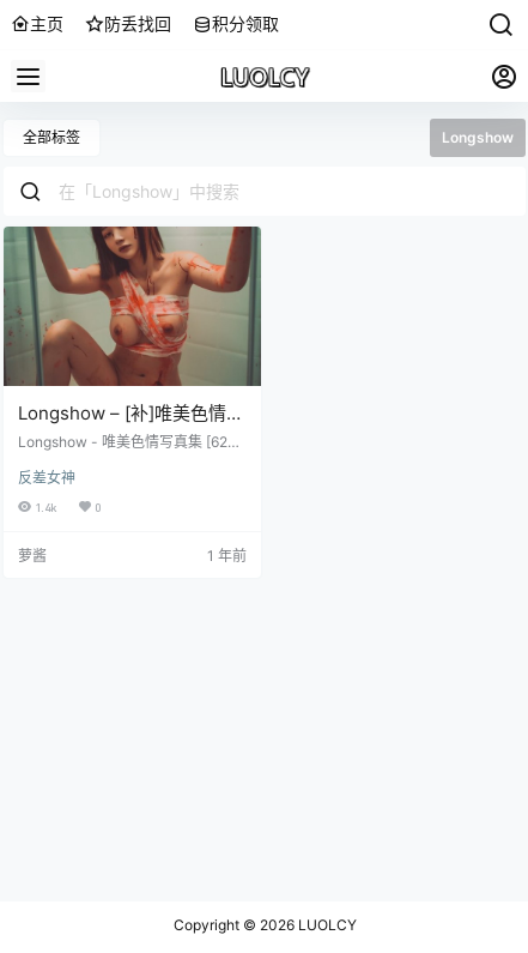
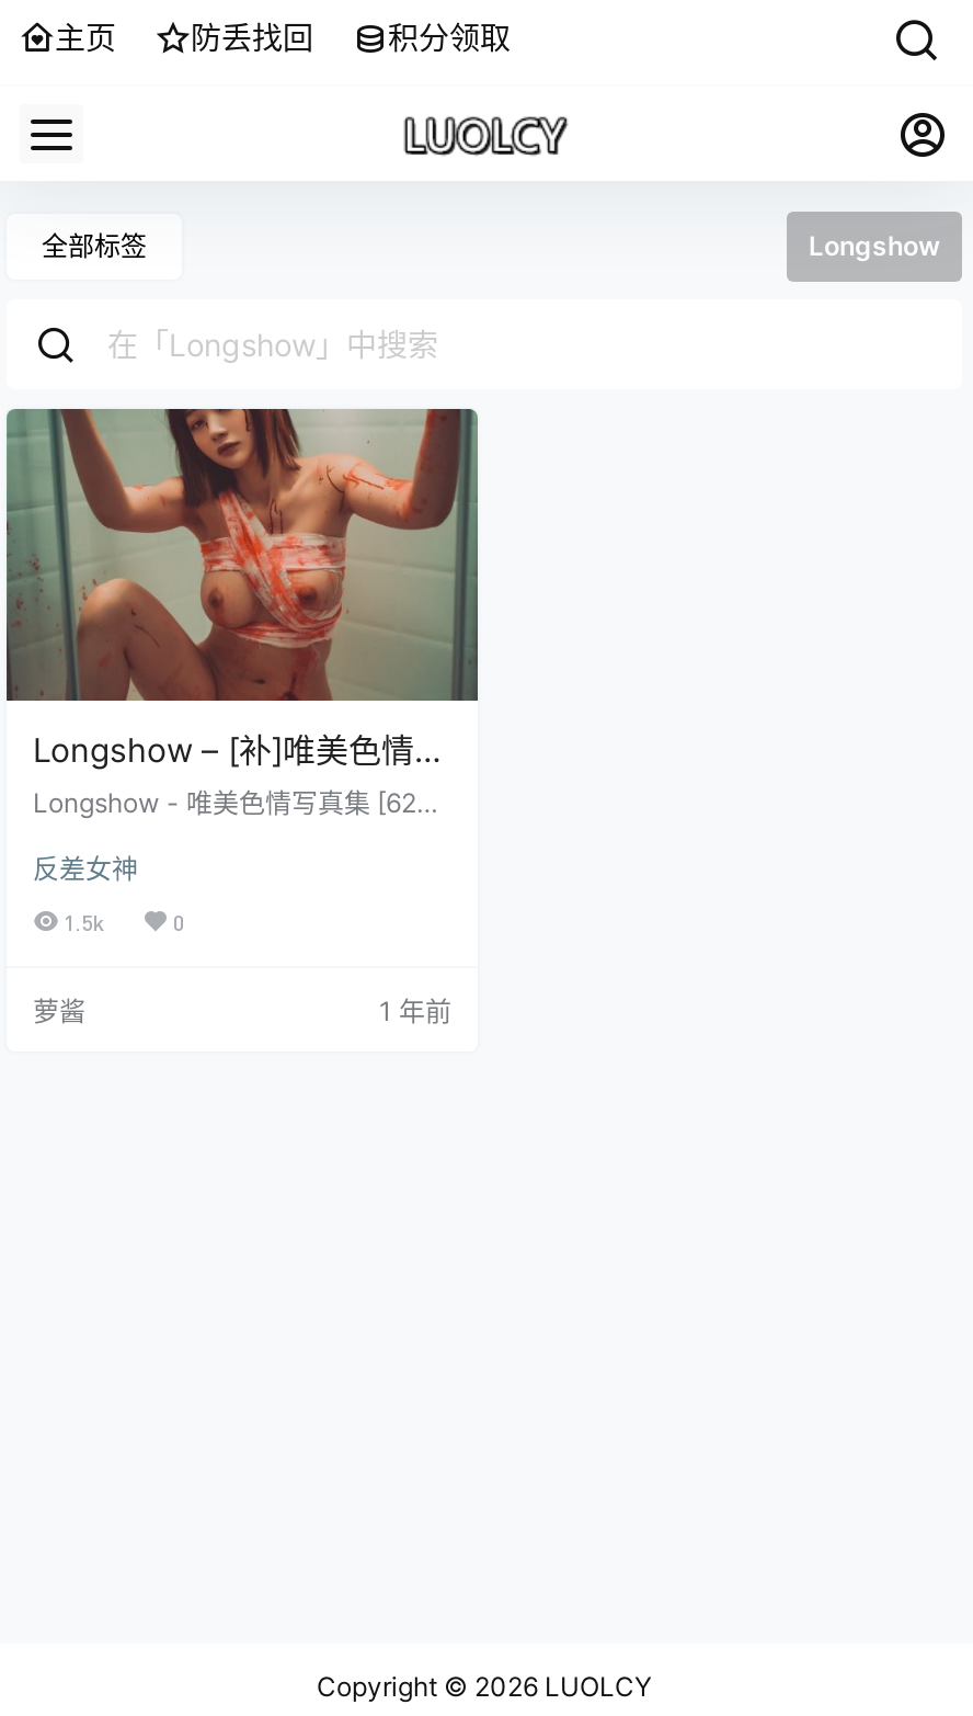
[35,500,57,514] 1.4k -> [64,909,105,935] 1.5k

